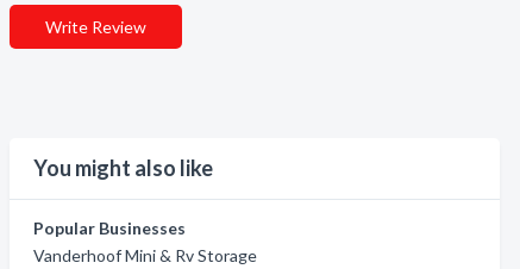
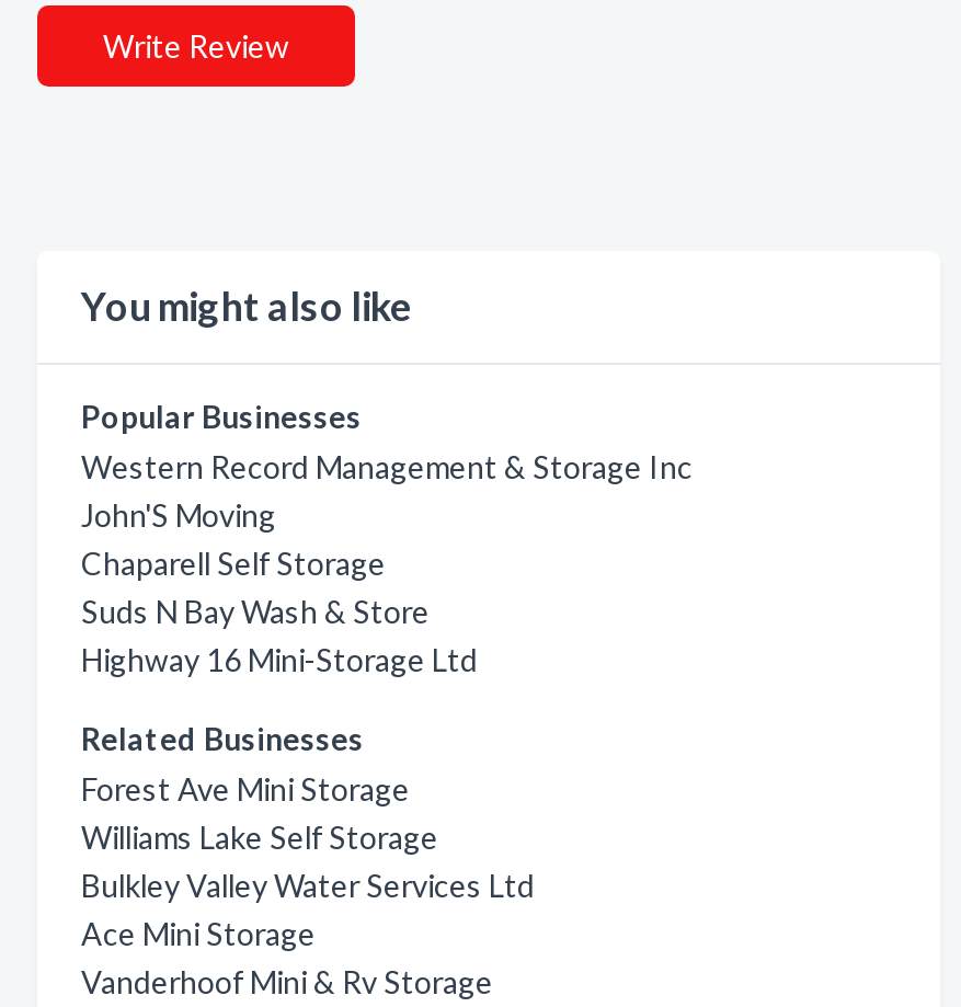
none -> [81,448,693,952] Western Record Management & Storage Inc | John'S Moving | Chaparell Self Storage | Suds N Bay Wash & Store | Highway 16 Mini-Storage Ltd | Related Businesses | Forest Ave Mini Storage | Williams Lake Self Storage | Bulkley Valley Water Services Ltd | Ace Mini Storage

